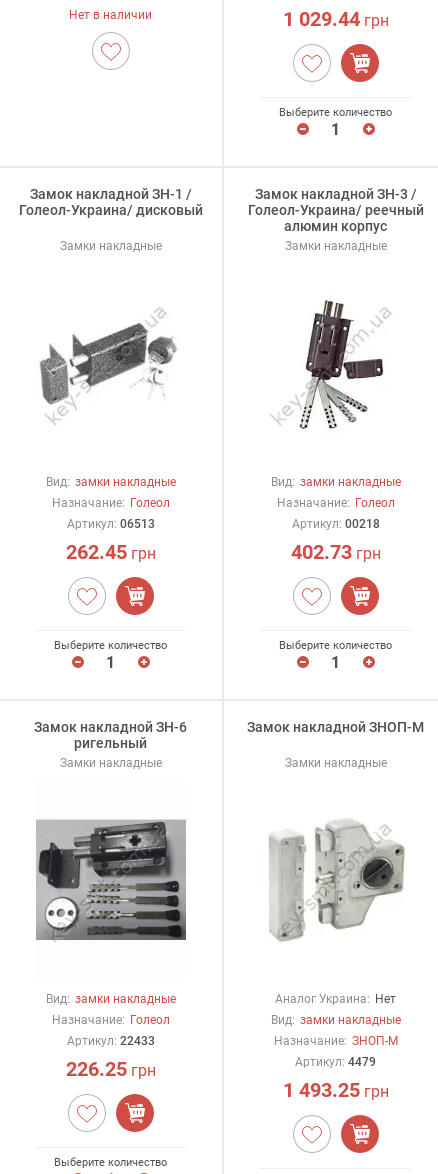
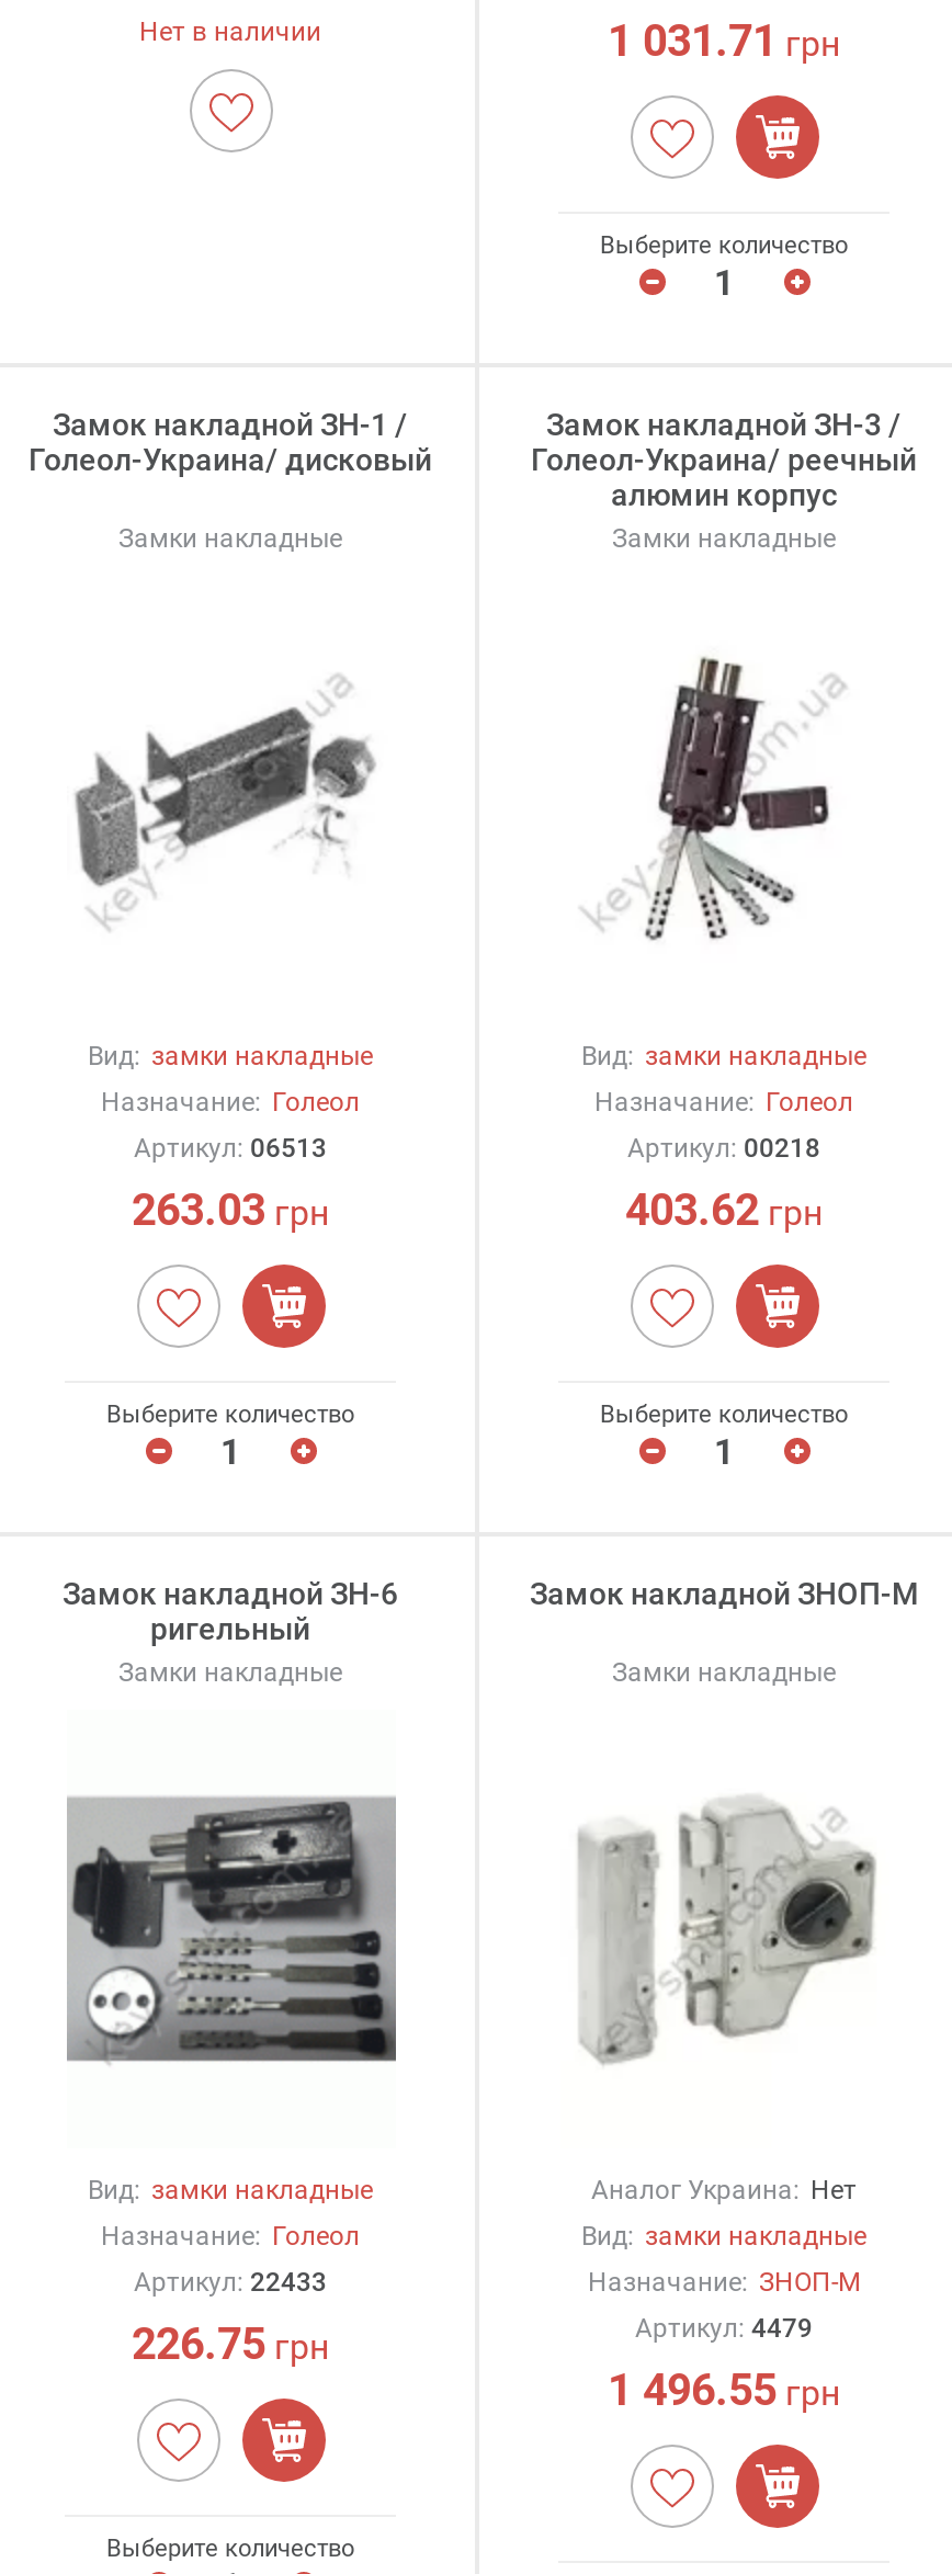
[282,7,388,31] 1 029.44 грн -> [608,14,840,66] 1 031.71 грн
[65,540,155,564] 262.45 грн -> [132,1183,329,1236] 263.03 грн
[290,540,380,564] 402.73 грн -> [625,1183,823,1236] 403.62 грн
[65,1057,155,1081] 226.25 грн -> [132,2317,329,2370] 226.75 грн
[282,1078,388,1102] 1 493.25 грн -> [608,2363,840,2416] 1 496.55 грн

